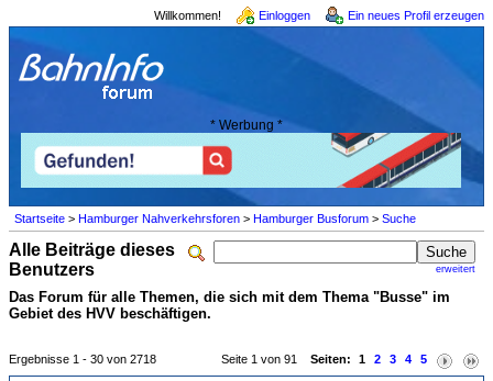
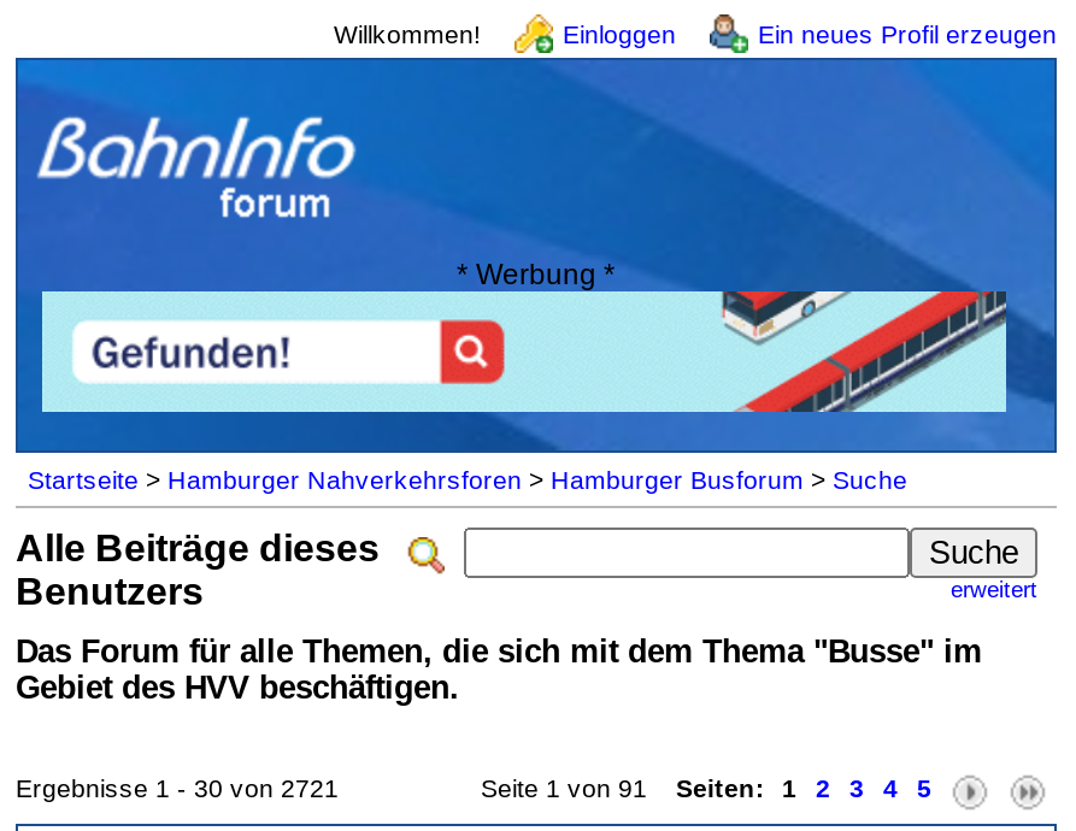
[9,352,156,366] Ergebnisse 1 - 30 von 2718 -> [16,773,339,802] Ergebnisse 1 - 30 von 2721

